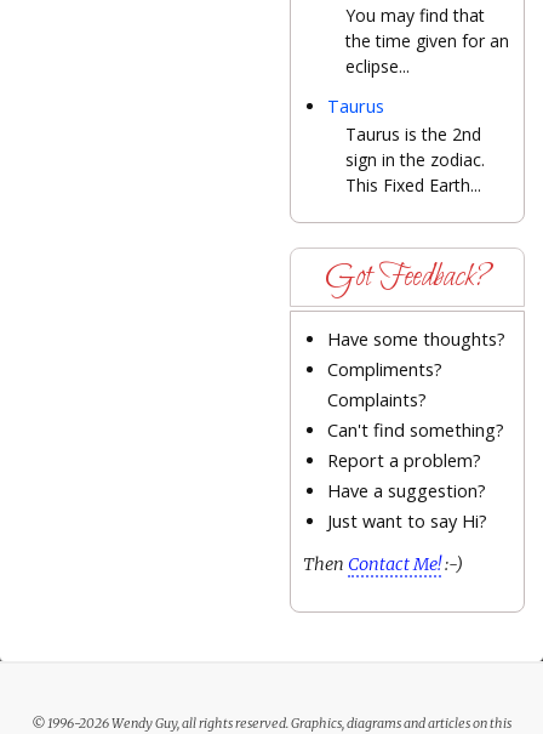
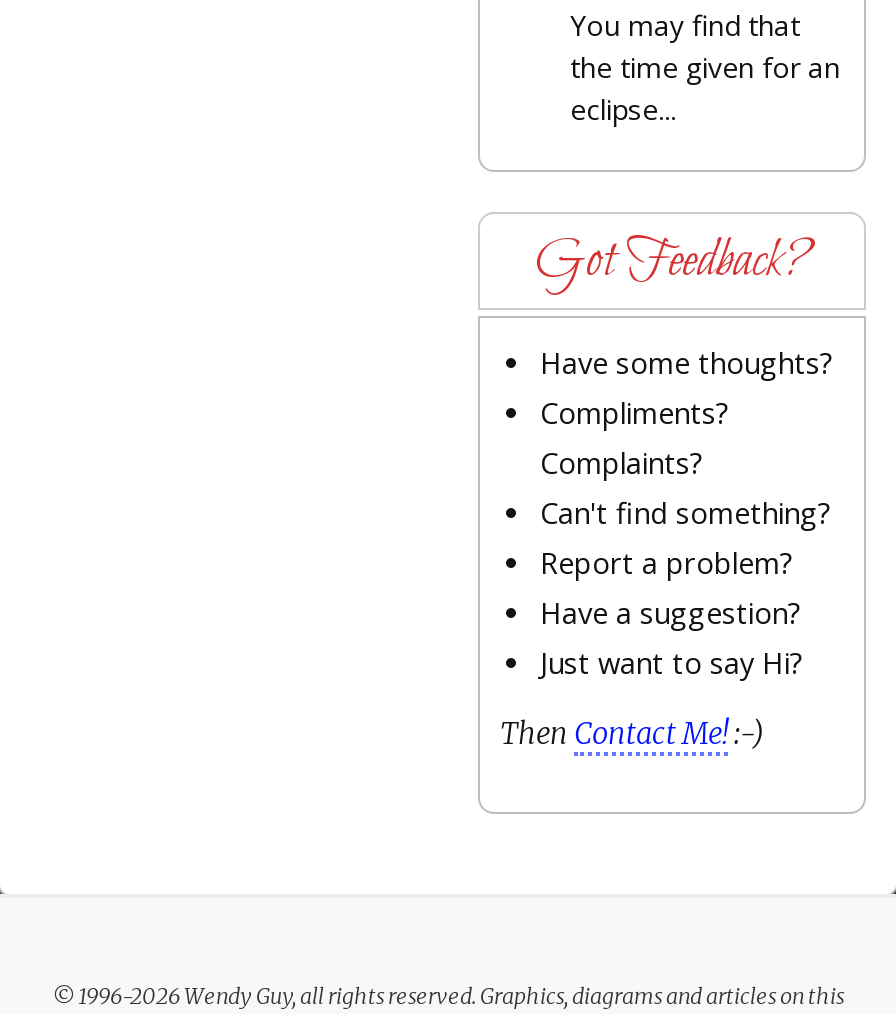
[327,94,485,196] Taurus | Taurus is the 2nd | sign in the zodiac. | This Fixed Earth... -> none

